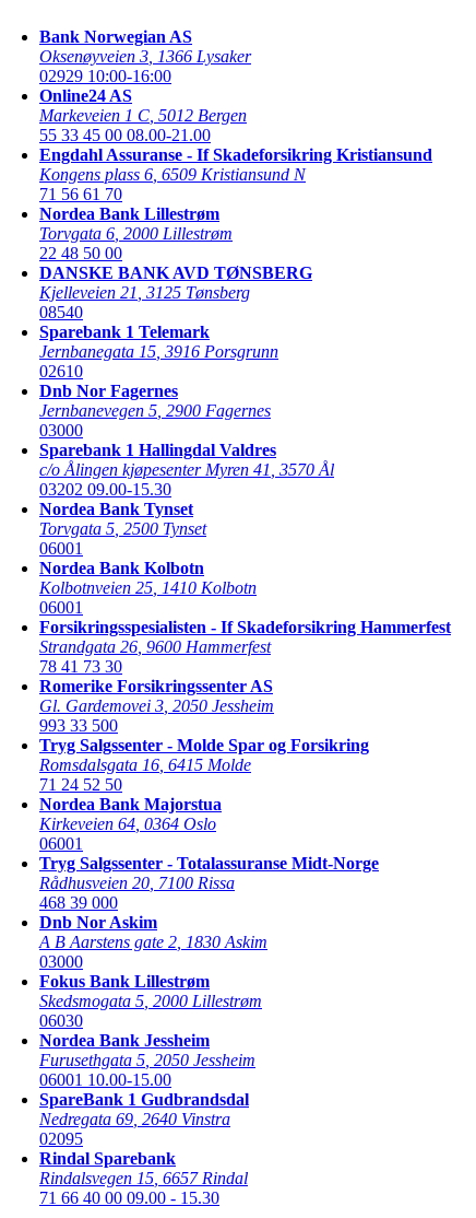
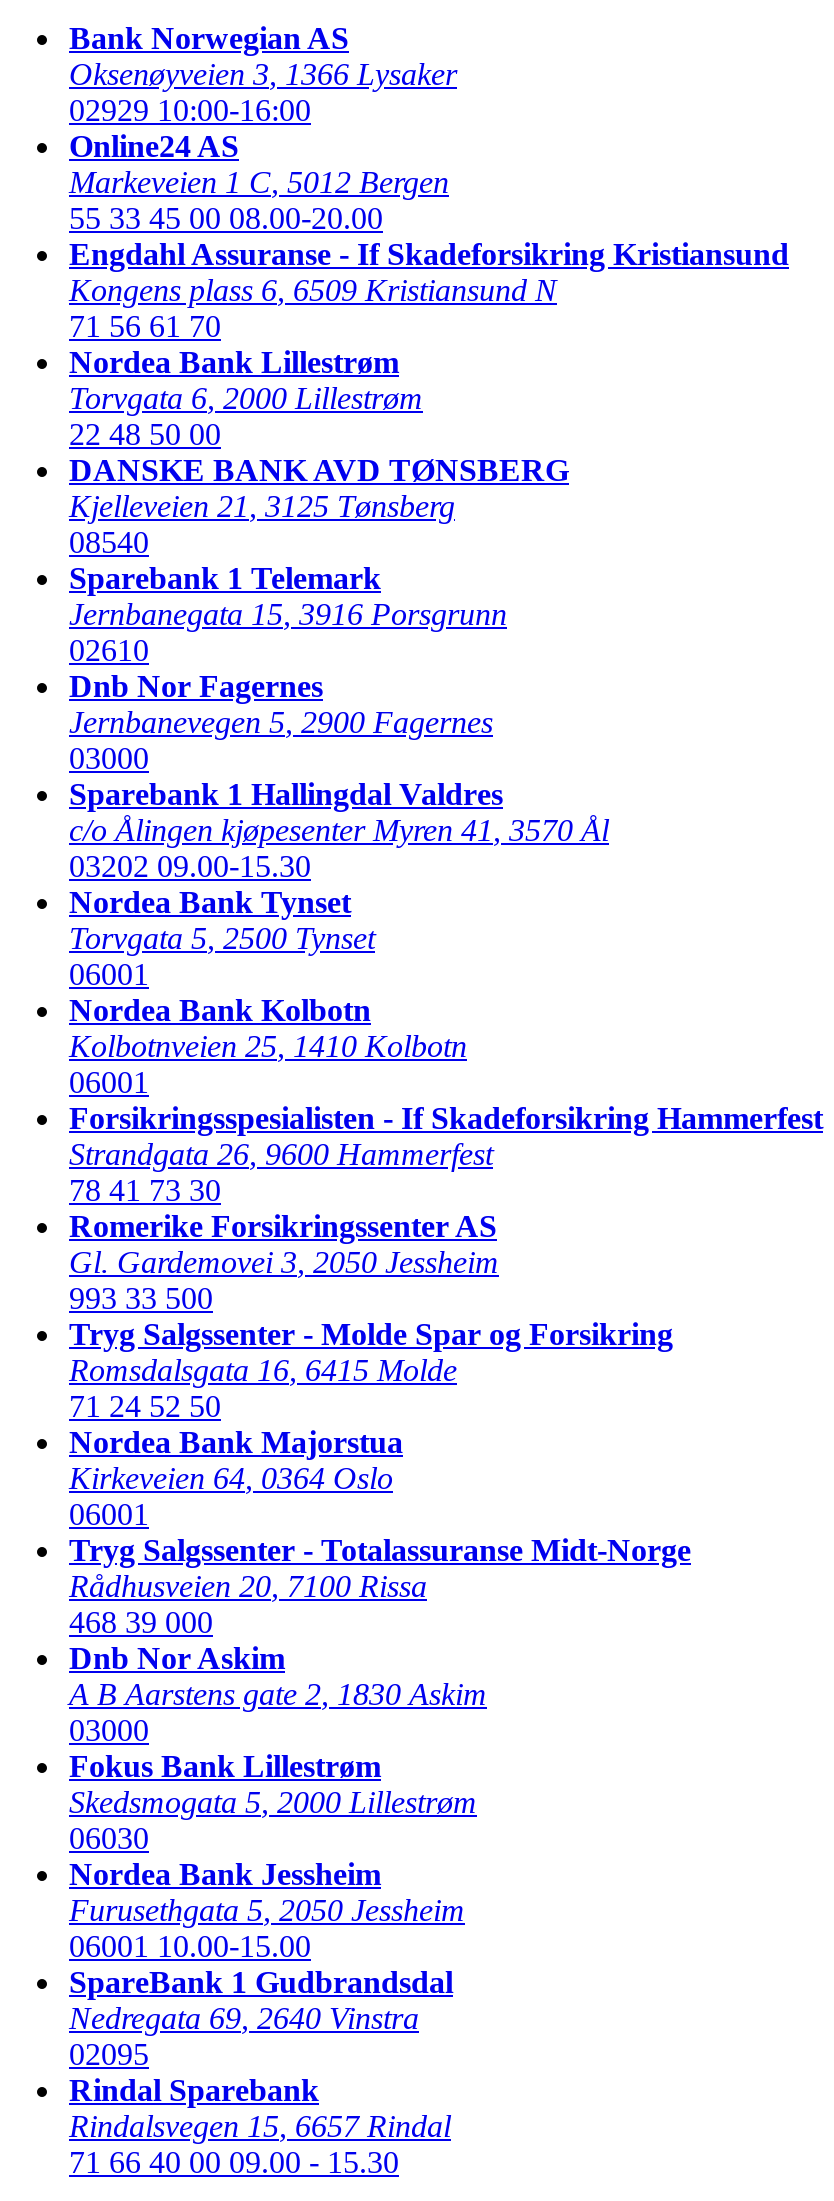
[39,126,211,144] 55 33 45 00 08.00-21.00 -> [69,201,383,235] 55 33 45 00 08.00-20.00

